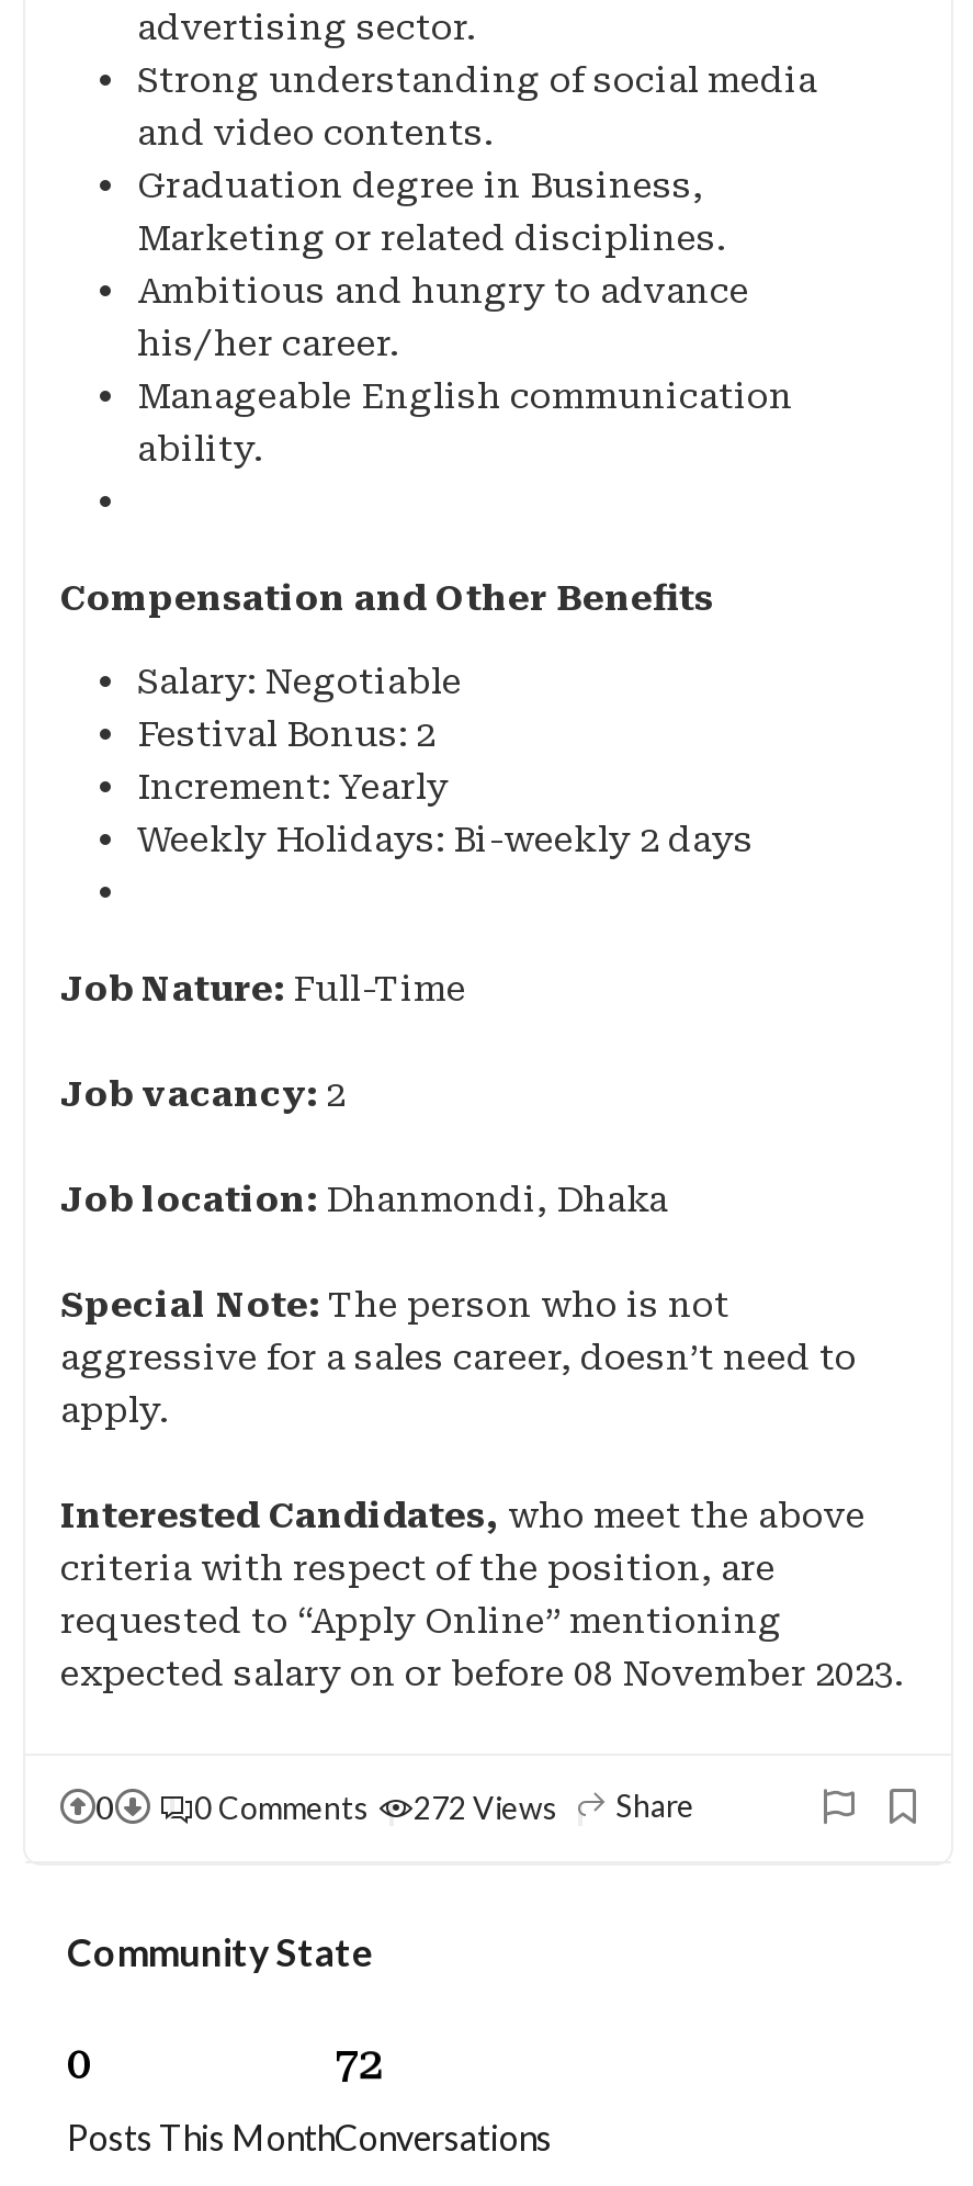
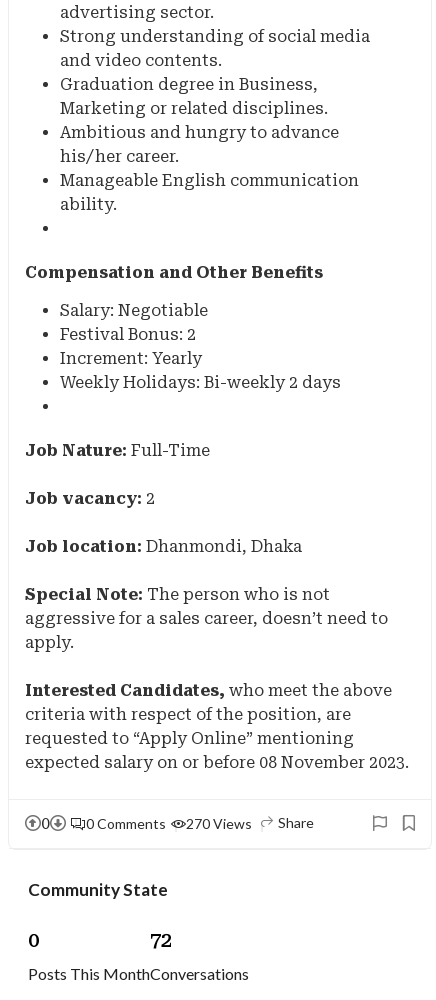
[414,1789,558,1826] 272 Views -> [186,815,252,832] 270 Views

